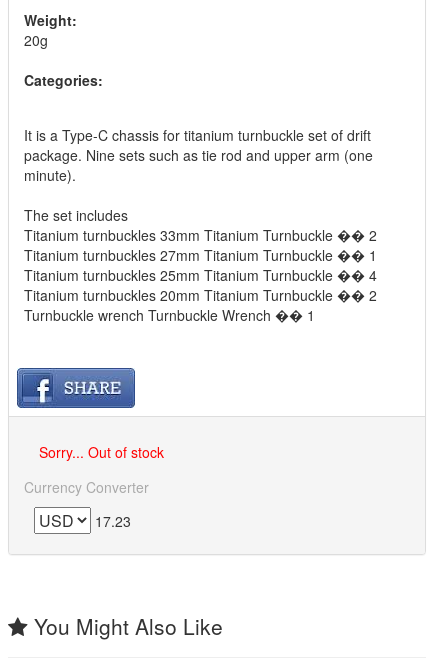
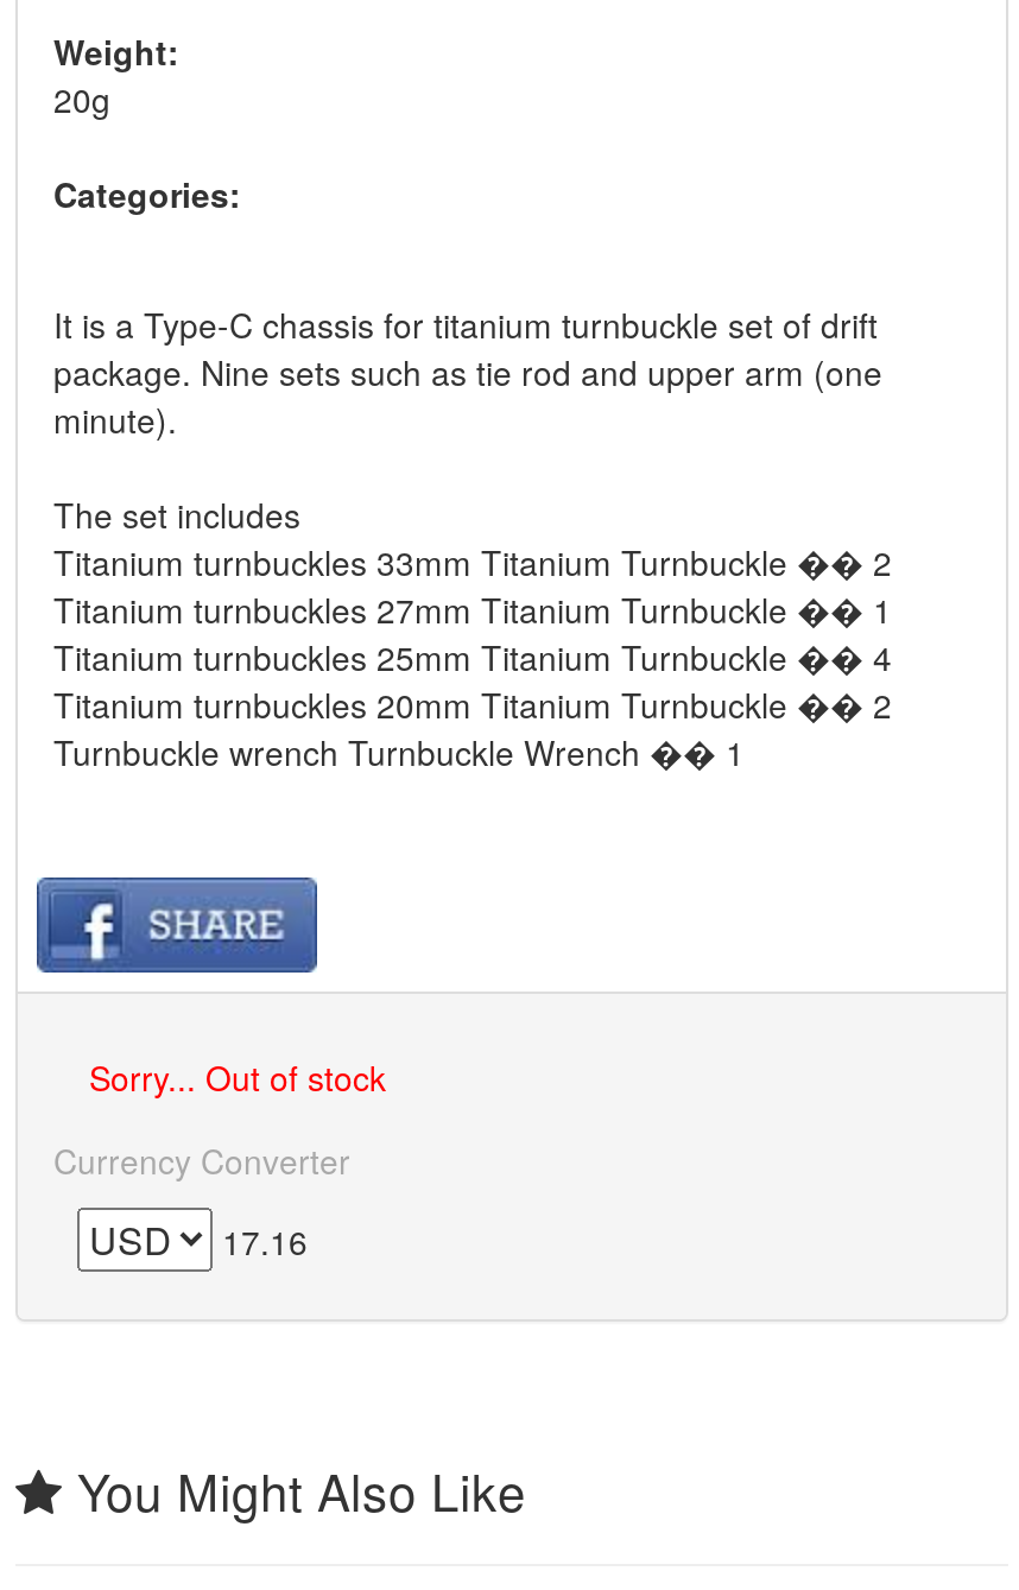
[91,510,131,530] 17.23 -> [213,1216,308,1263] 17.16

